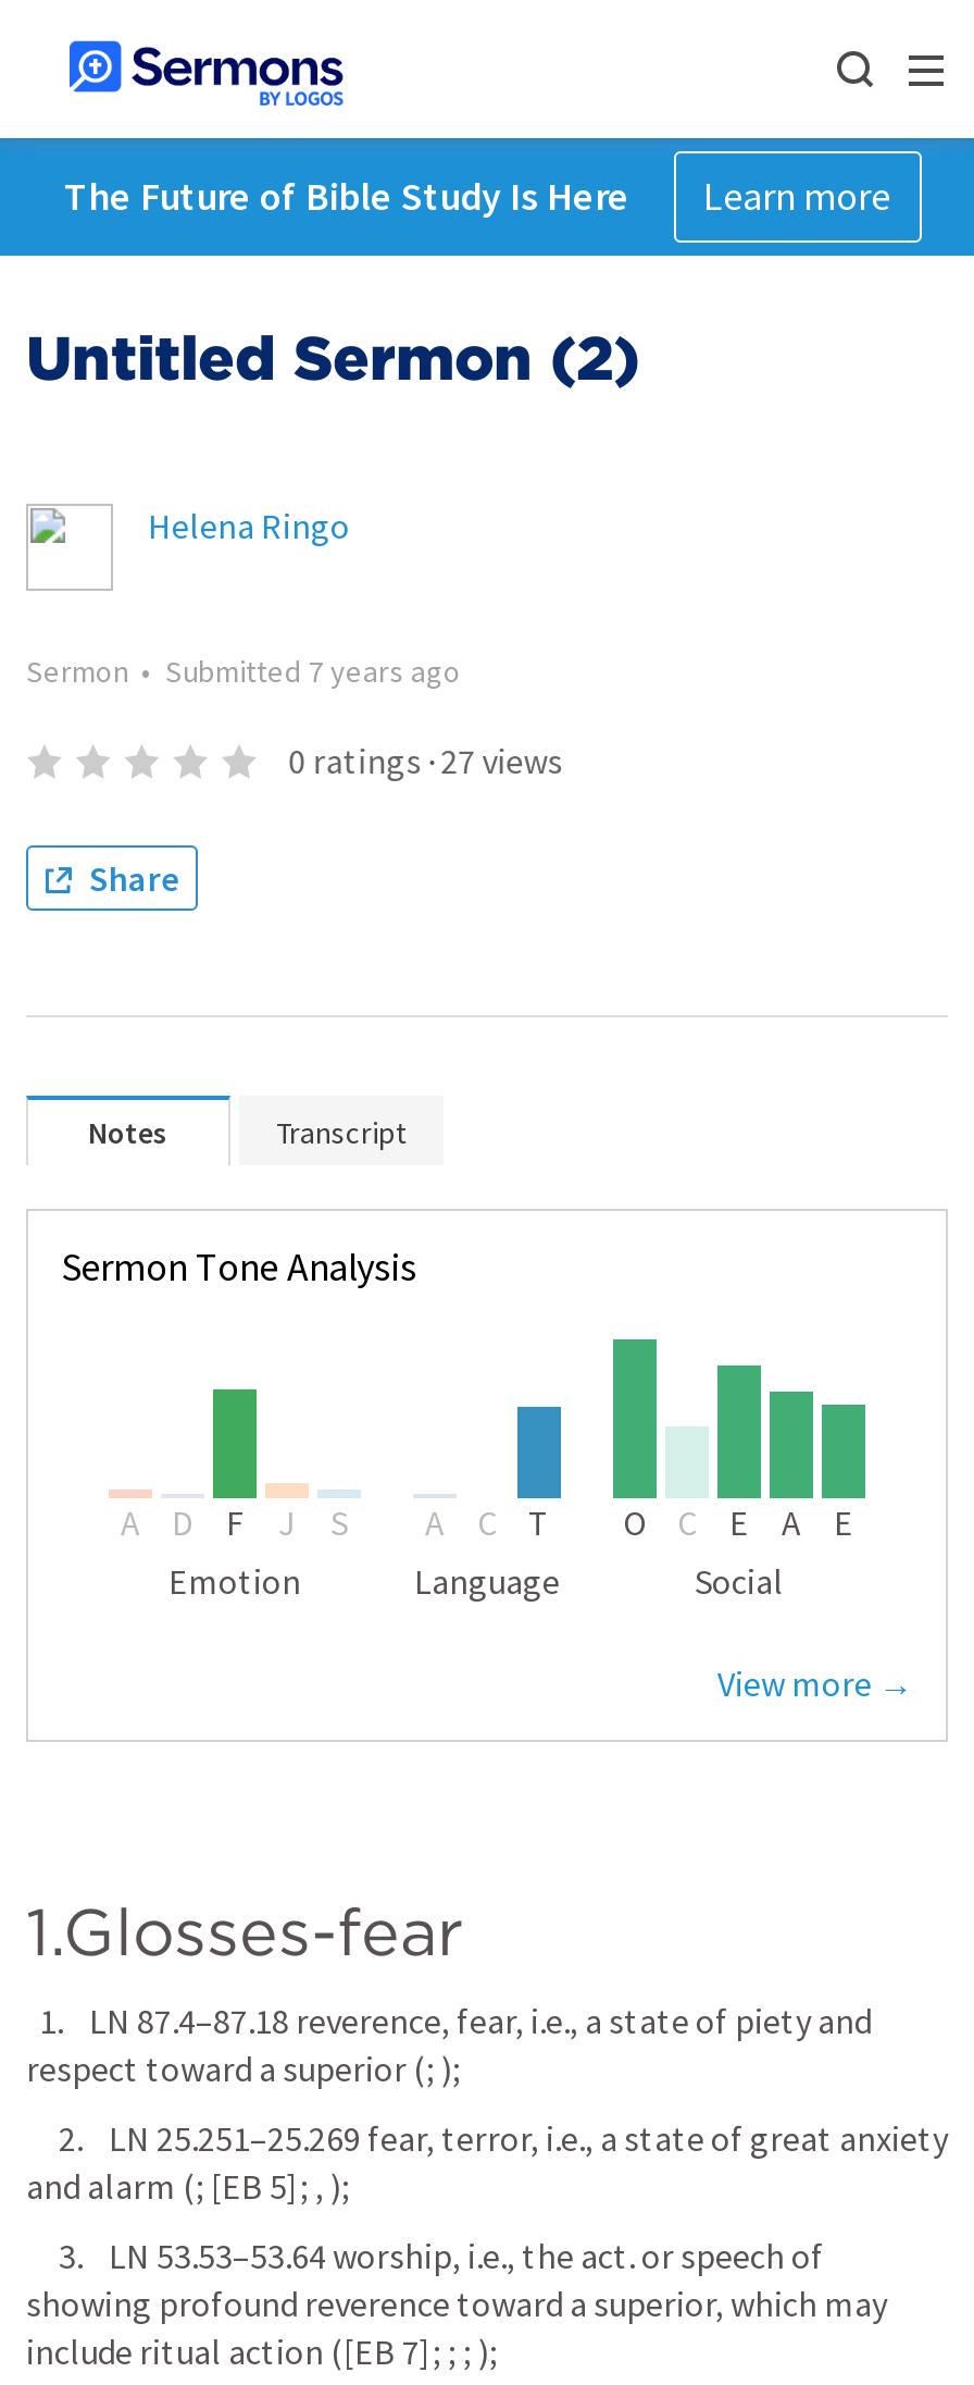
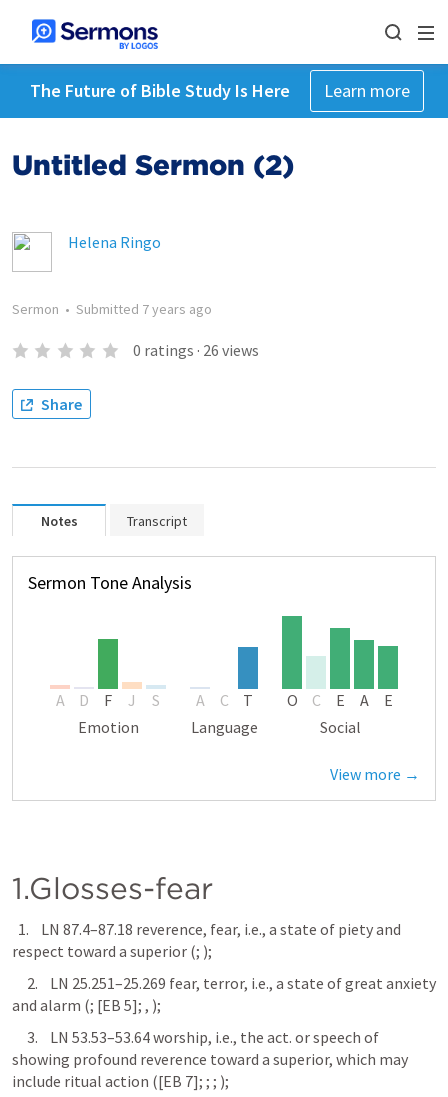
[289,739,562,782] 0 ratings · 27 views -> [133,340,259,360] 0 ratings · 26 views

